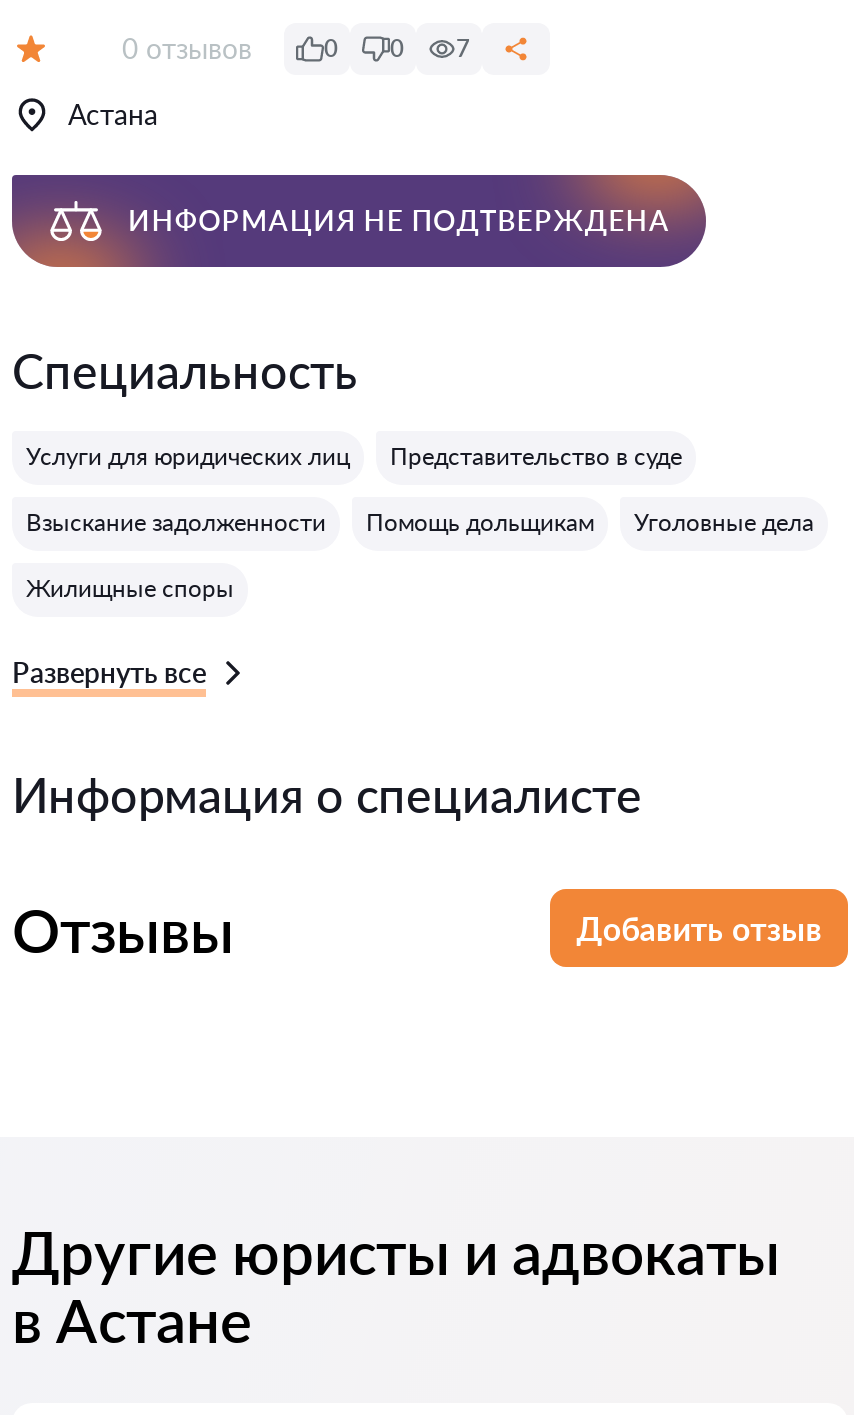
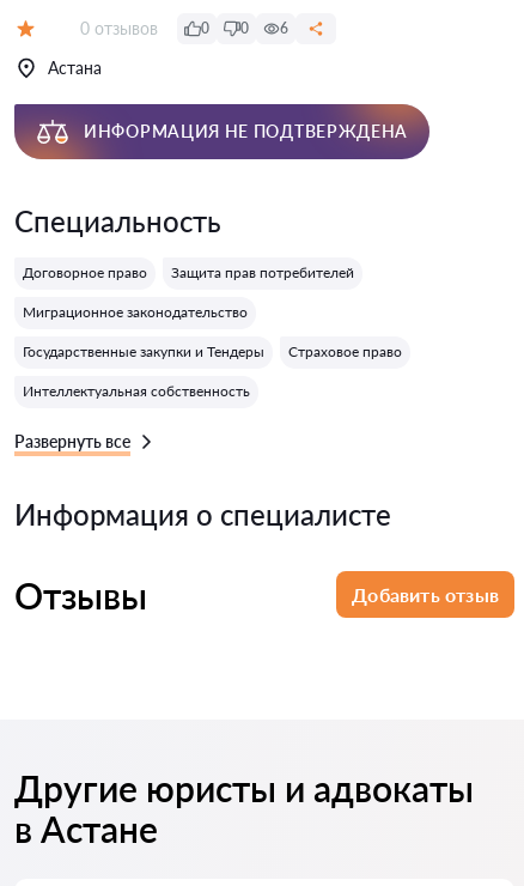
[456,33,470,63] 7 -> [280,19,288,37] 6
[26,441,814,603] Услуги для юридических лиц | Представительство в суде | Взыскание задолженности | Помощь дольщикам | Уголовные дела | Жилищные споры -> [23,263,402,400] Договорное право | Защита прав потребителей | Миграционное законодательство | Государственные закупки и Тендеры | Страховое право | Интеллектуальная собственность

